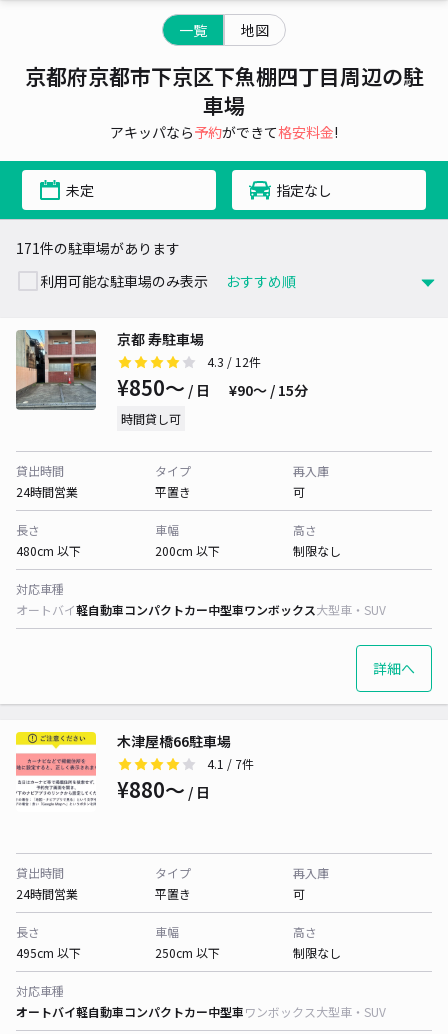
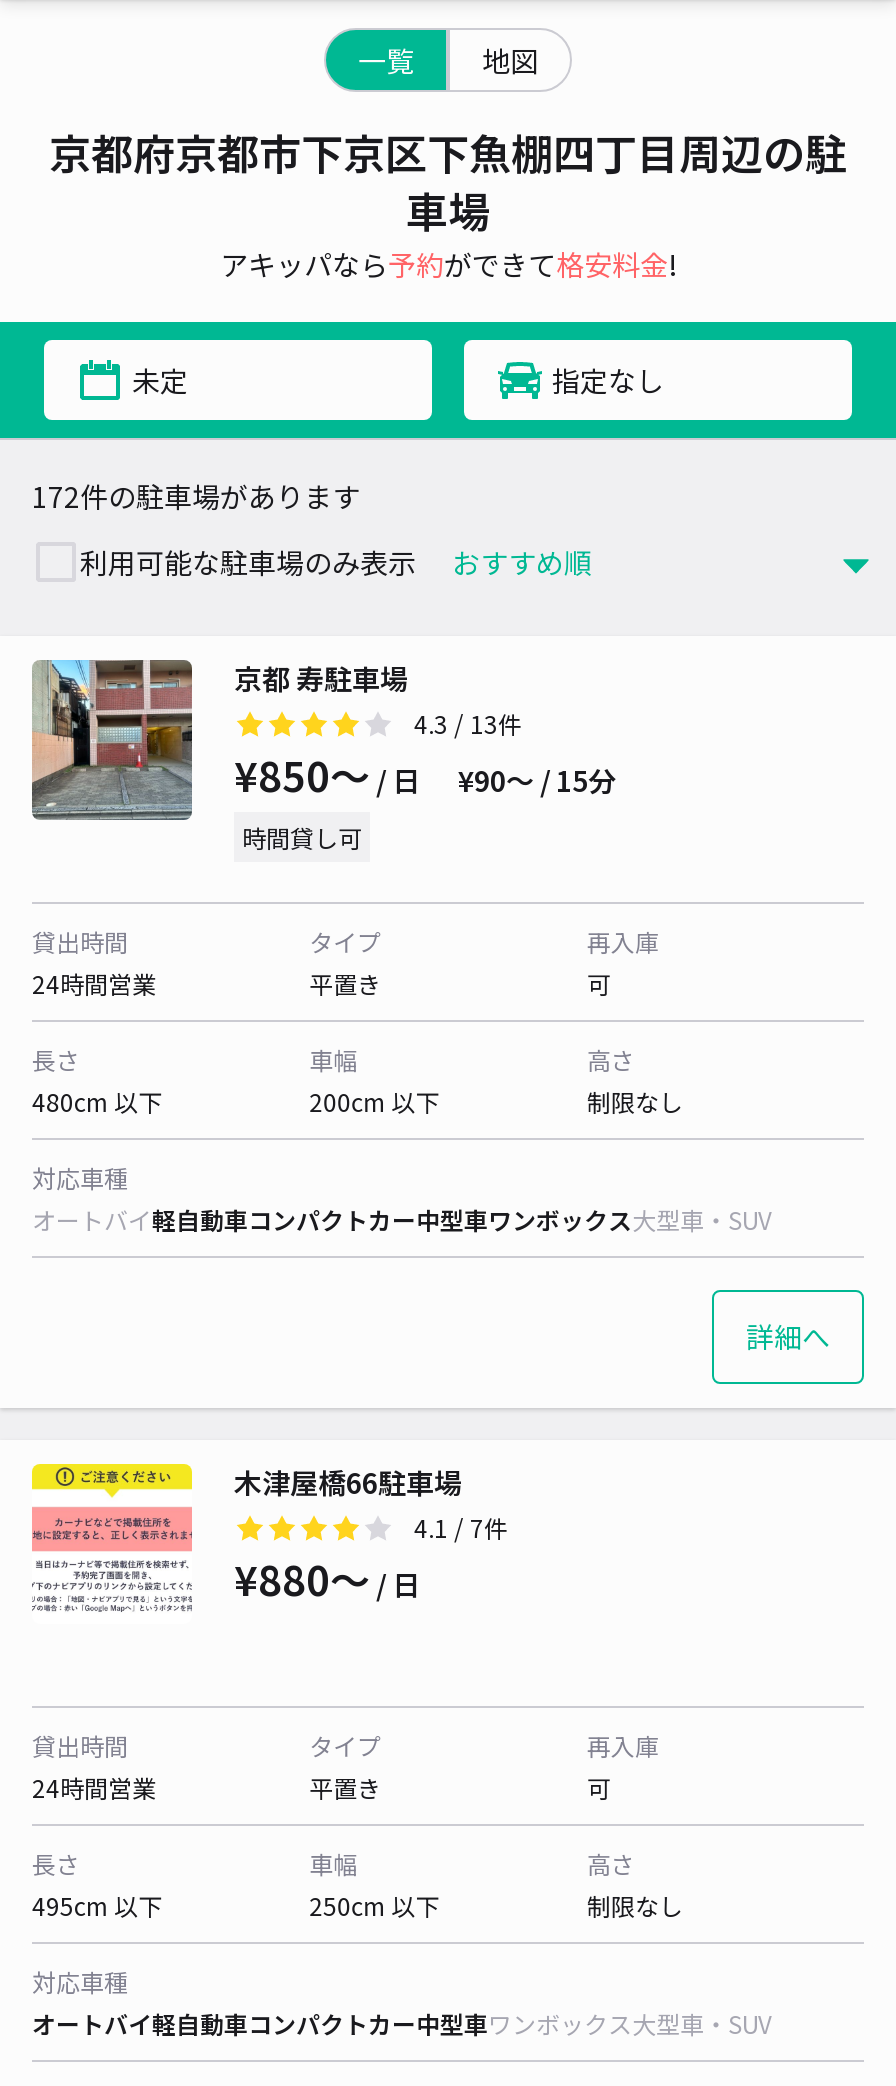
[16,238,180,258] 171件の駐車場があります -> [32,476,360,516] 172件の駐車場があります
[207,353,261,370] 4.3 / 12件 -> [414,706,522,740] 4.3 / 13件

